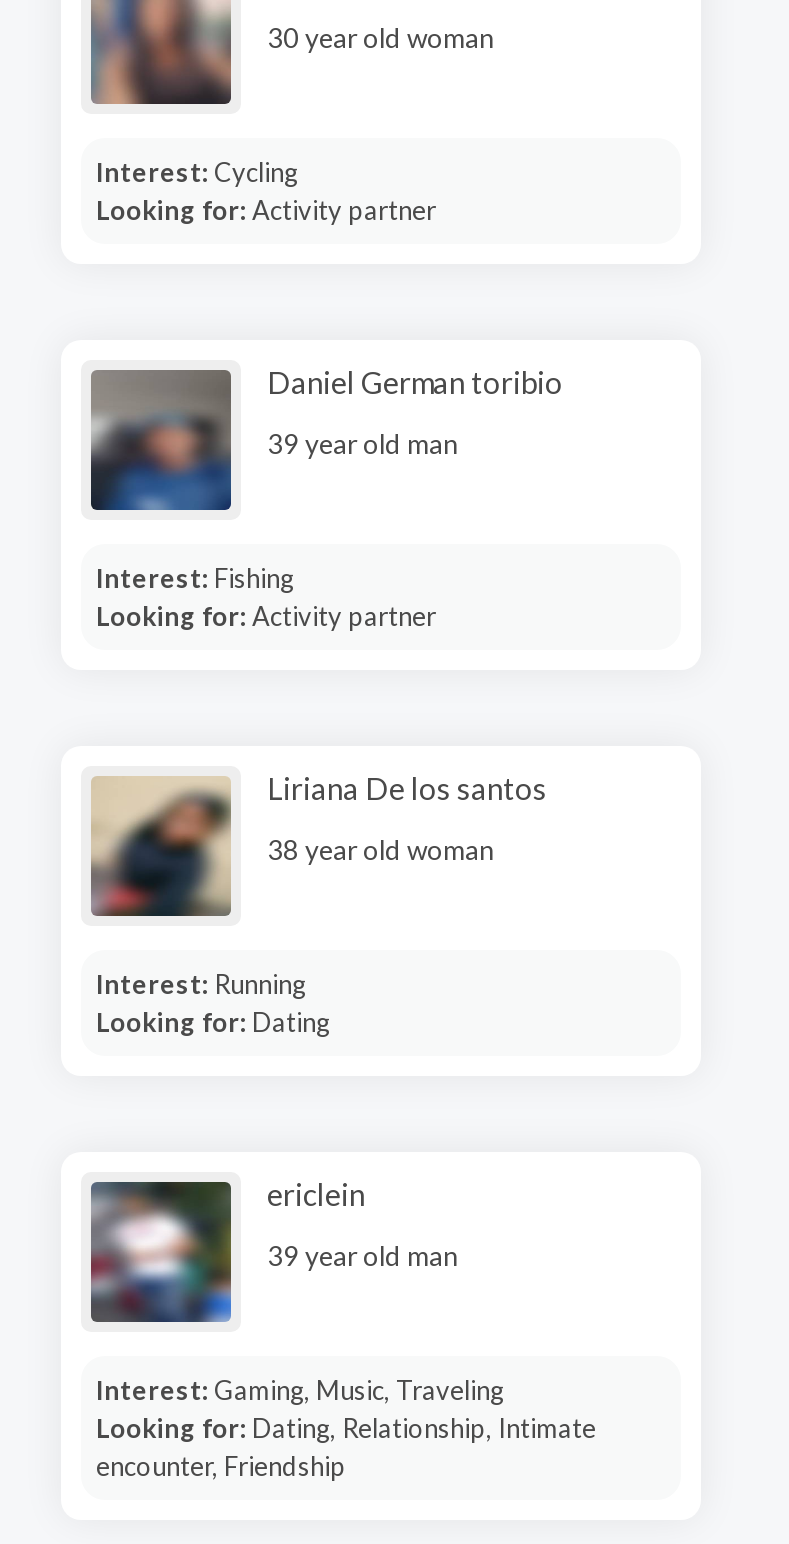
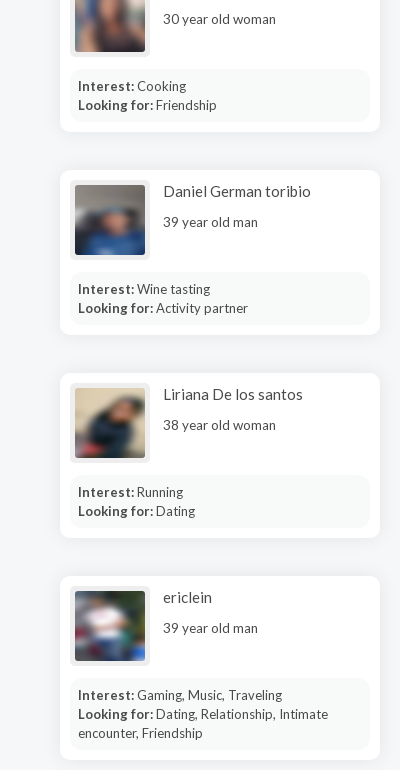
[96,155,436,225] Interest: Cycling | Looking for: Activity partner -> [77,77,216,112] Interest: Cooking | Looking for: Friendship
[96,561,294,593] Interest: Fishing -> [77,280,209,296] Interest: Wine tasting

